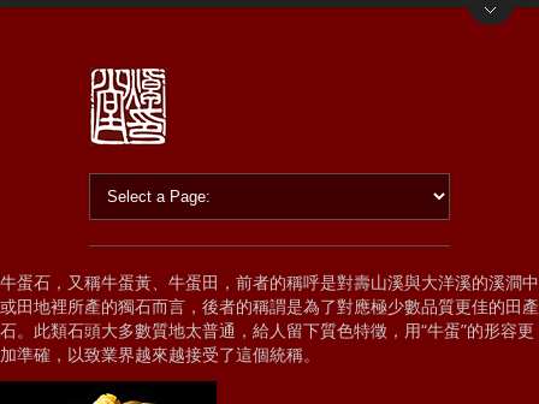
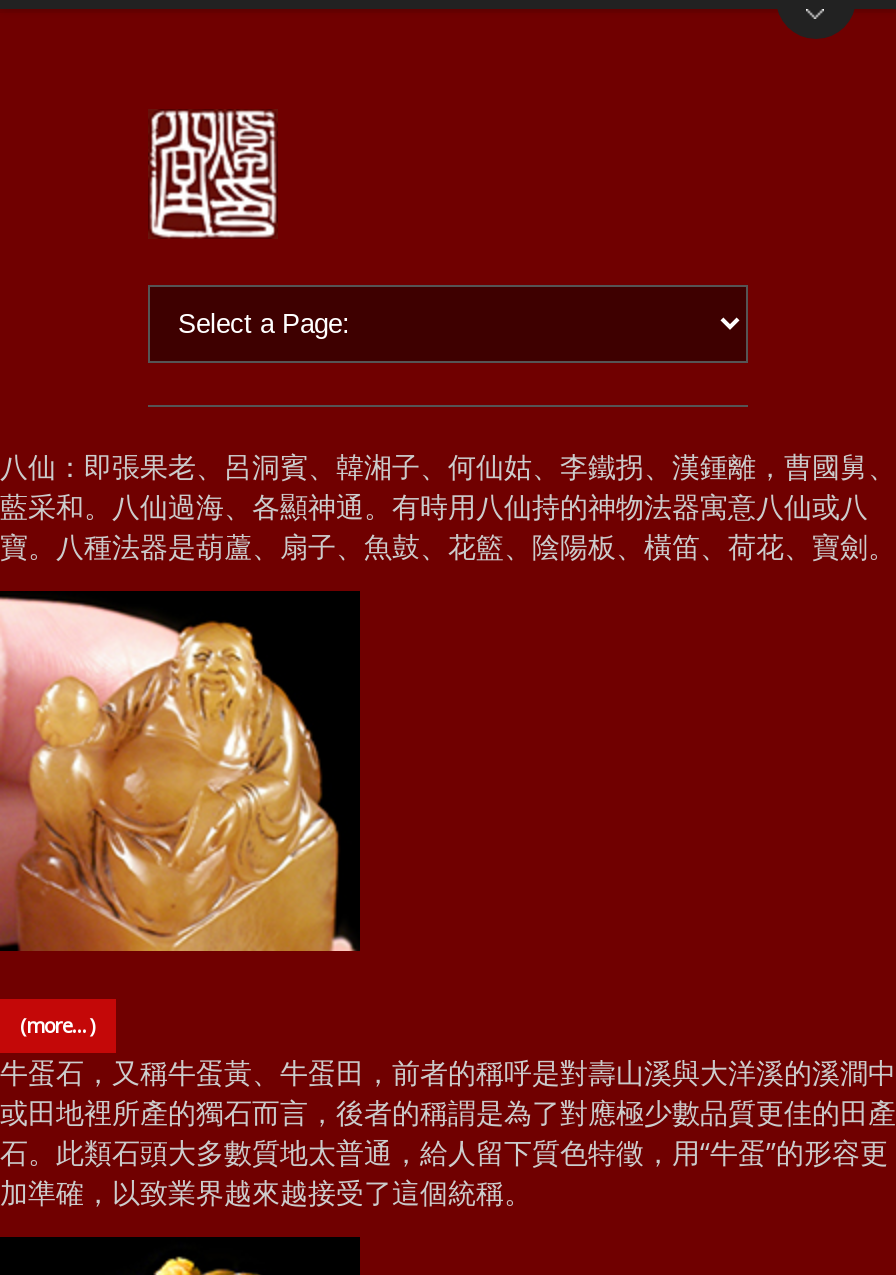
none -> [0,447,896,565] 八仙：即張果老、呂洞賓、韓湘子、何仙姑、李鐵拐、漢鍾離，曹國舅、 | 藍采和。八仙過海、各顯神通。有時用八仙持的神物法器寓意八仙或八 | 寶。八種法器是葫蘆、扇子、魚鼓、花籃、陰陽板、橫笛、荷花、寶劍。
none -> [6,589,362,1039] [image] | (more…)

